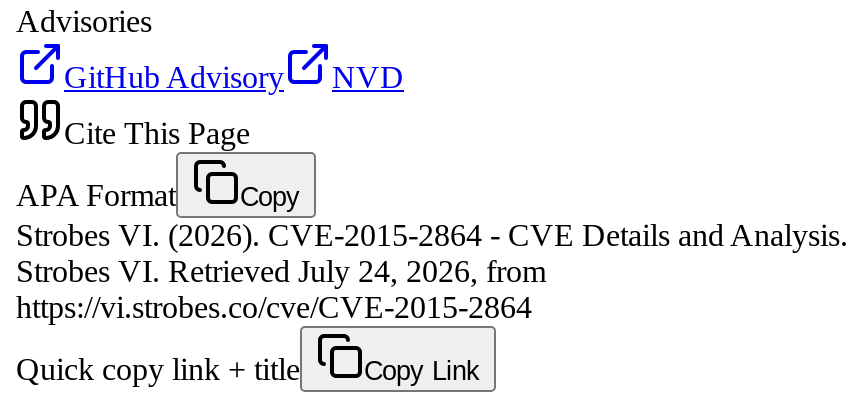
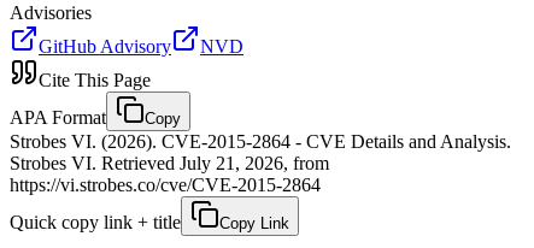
[16,254,546,288] Strobes VI. Retrieved July 24, 2026, from -> [10,153,329,173] Strobes VI. Retrieved July 21, 2026, from

